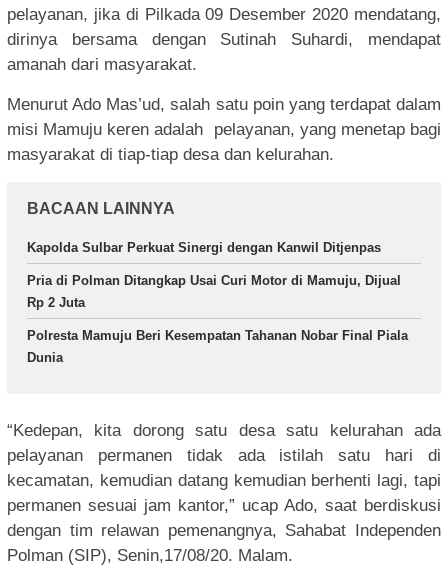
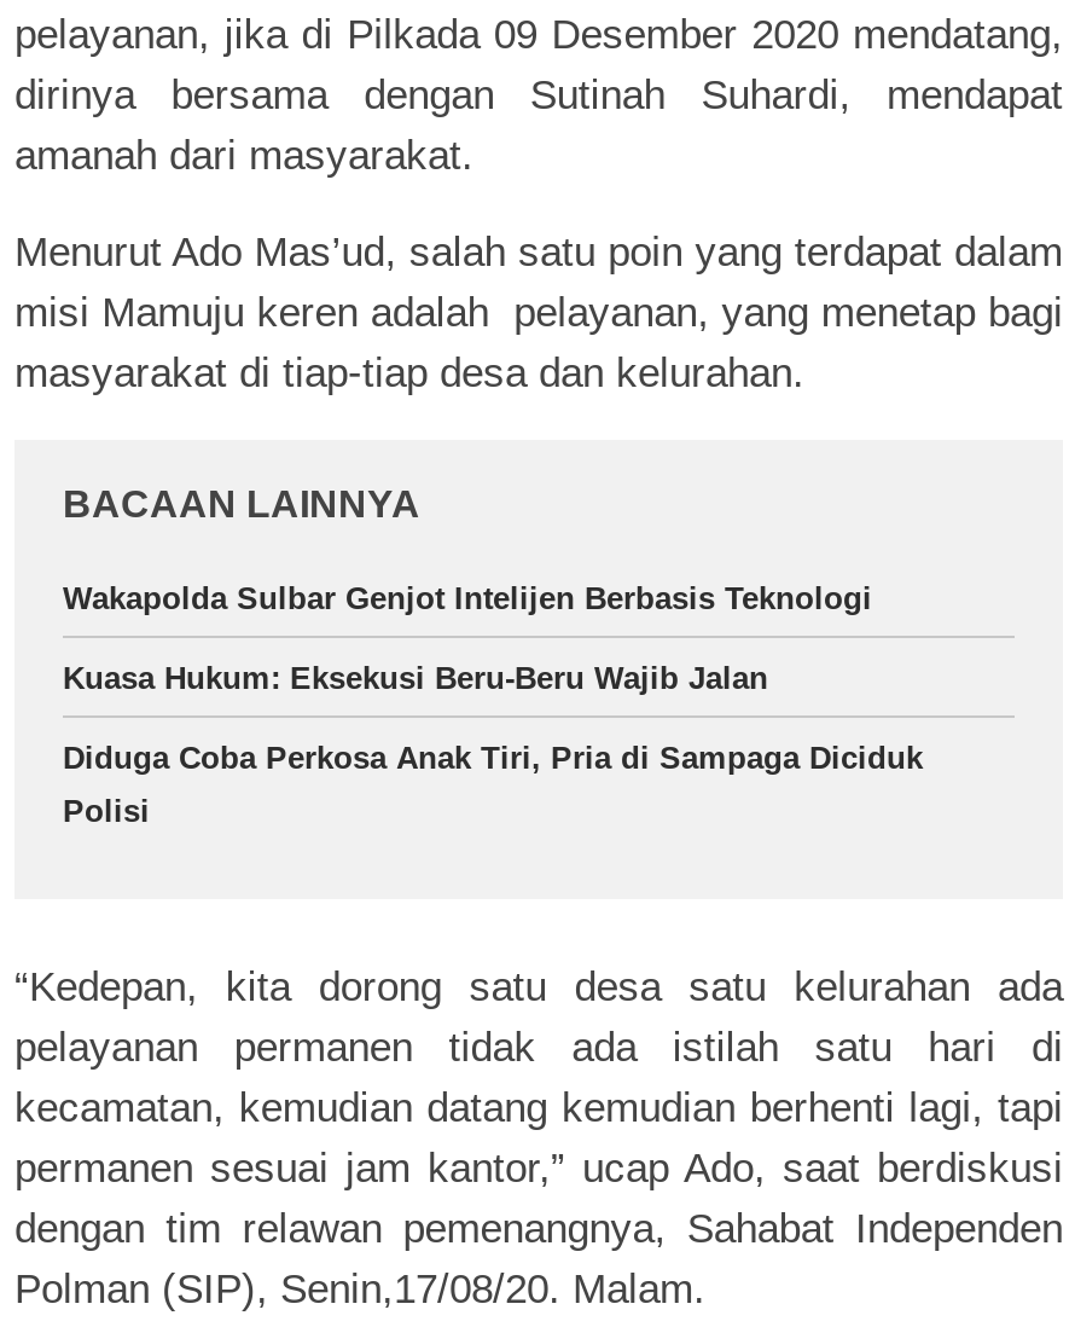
[27,240,408,365] Kapolda Sulbar Perkuat Sinergi dengan Kanwil Ditjenpas | Pria di Polman Ditangkap Usai Curi Motor di Mamuju, Dijual | Rp 2 Juta | Polresta Mamuju Beri Kesempatan Tahanan Nobar Final Piala | Dunia -> [63,579,923,828] Wakapolda Sulbar Genjot Intelijen Berbasis Teknologi | Kuasa Hukum: Eksekusi Beru-Beru Wajib Jalan | Diduga Coba Perkosa Anak Tiri, Pria di Sampaga Diciduk | Polisi

